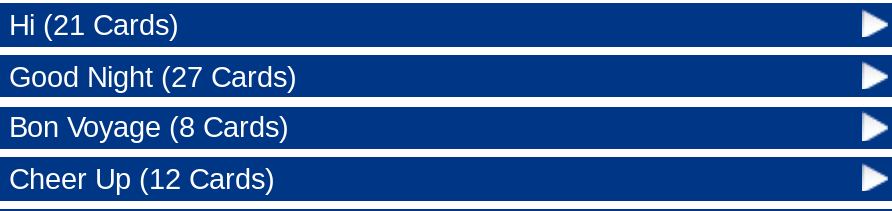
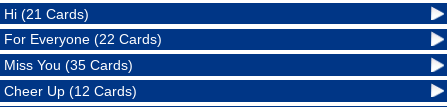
[9,60,297,92] Good Night (27 Cards) -> [4,31,162,47] For Everyone (22 Cards)
[9,111,289,143] Bon Voyage (8 Cards) -> [4,57,133,73] Miss You (35 Cards)

